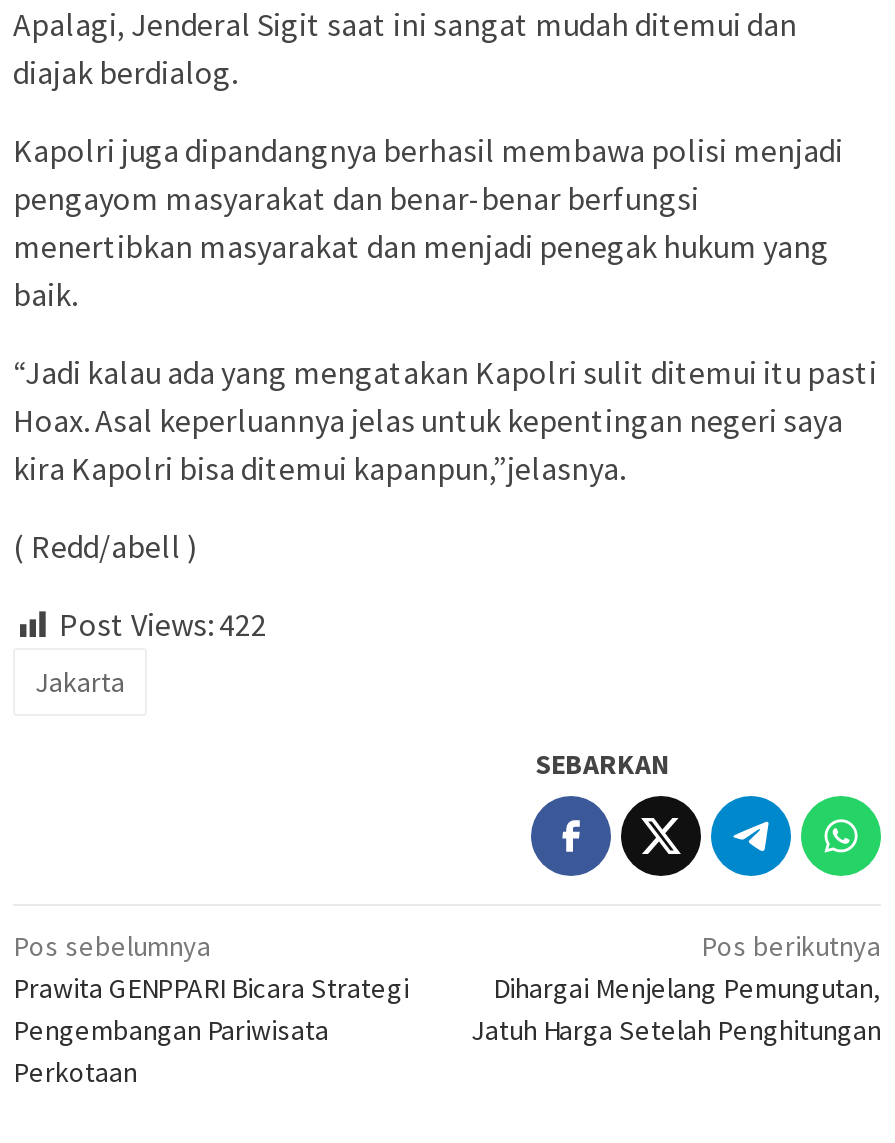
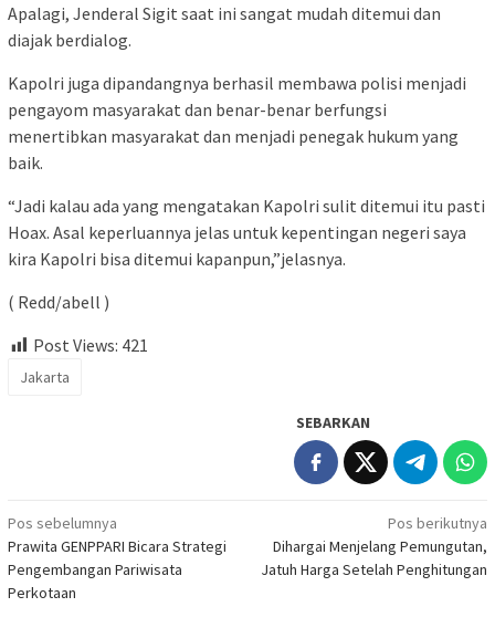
[59,604,267,644] Post Views: 422 -> [33,334,148,356] Post Views: 421

